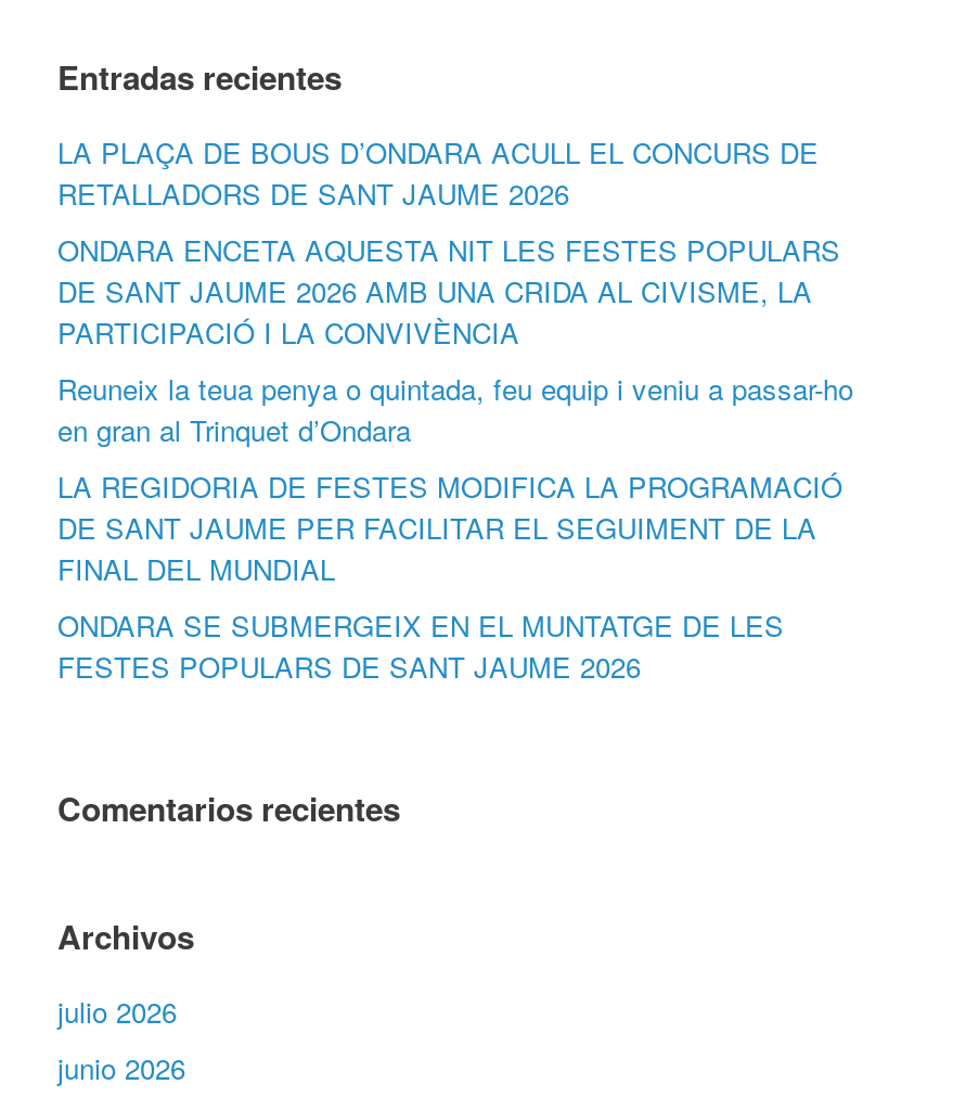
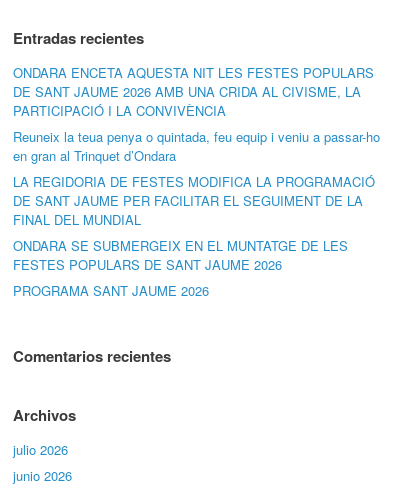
[57,130,819,212] LA PLAÇA DE BOUS D’ONDARA ACULL EL CONCURS DE | RETALLADORS DE SANT JAUME 2026 -> none
moved [57,228,853,686] -> [13,63,380,274]: ONDARA ENCETA AQUESTA NIT LES FESTES POPULARS | DE SANT JAUME 2026 AMB UNA CRIDA AL CIVISME, LA | PARTICIPACIÓ I LA CONVIVÈNCIA | ... | ONDARA SE SUBMERGEIX EN EL MUNTATGE DE LES | FESTES POPULARS DE SANT JAUME 2026
none -> [13,281,209,300] PROGRAMA SANT JAUME 2026

